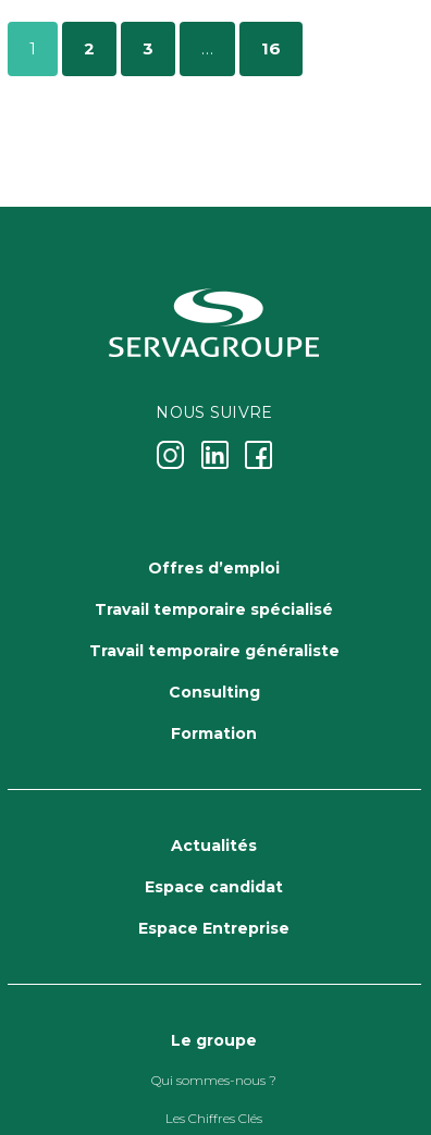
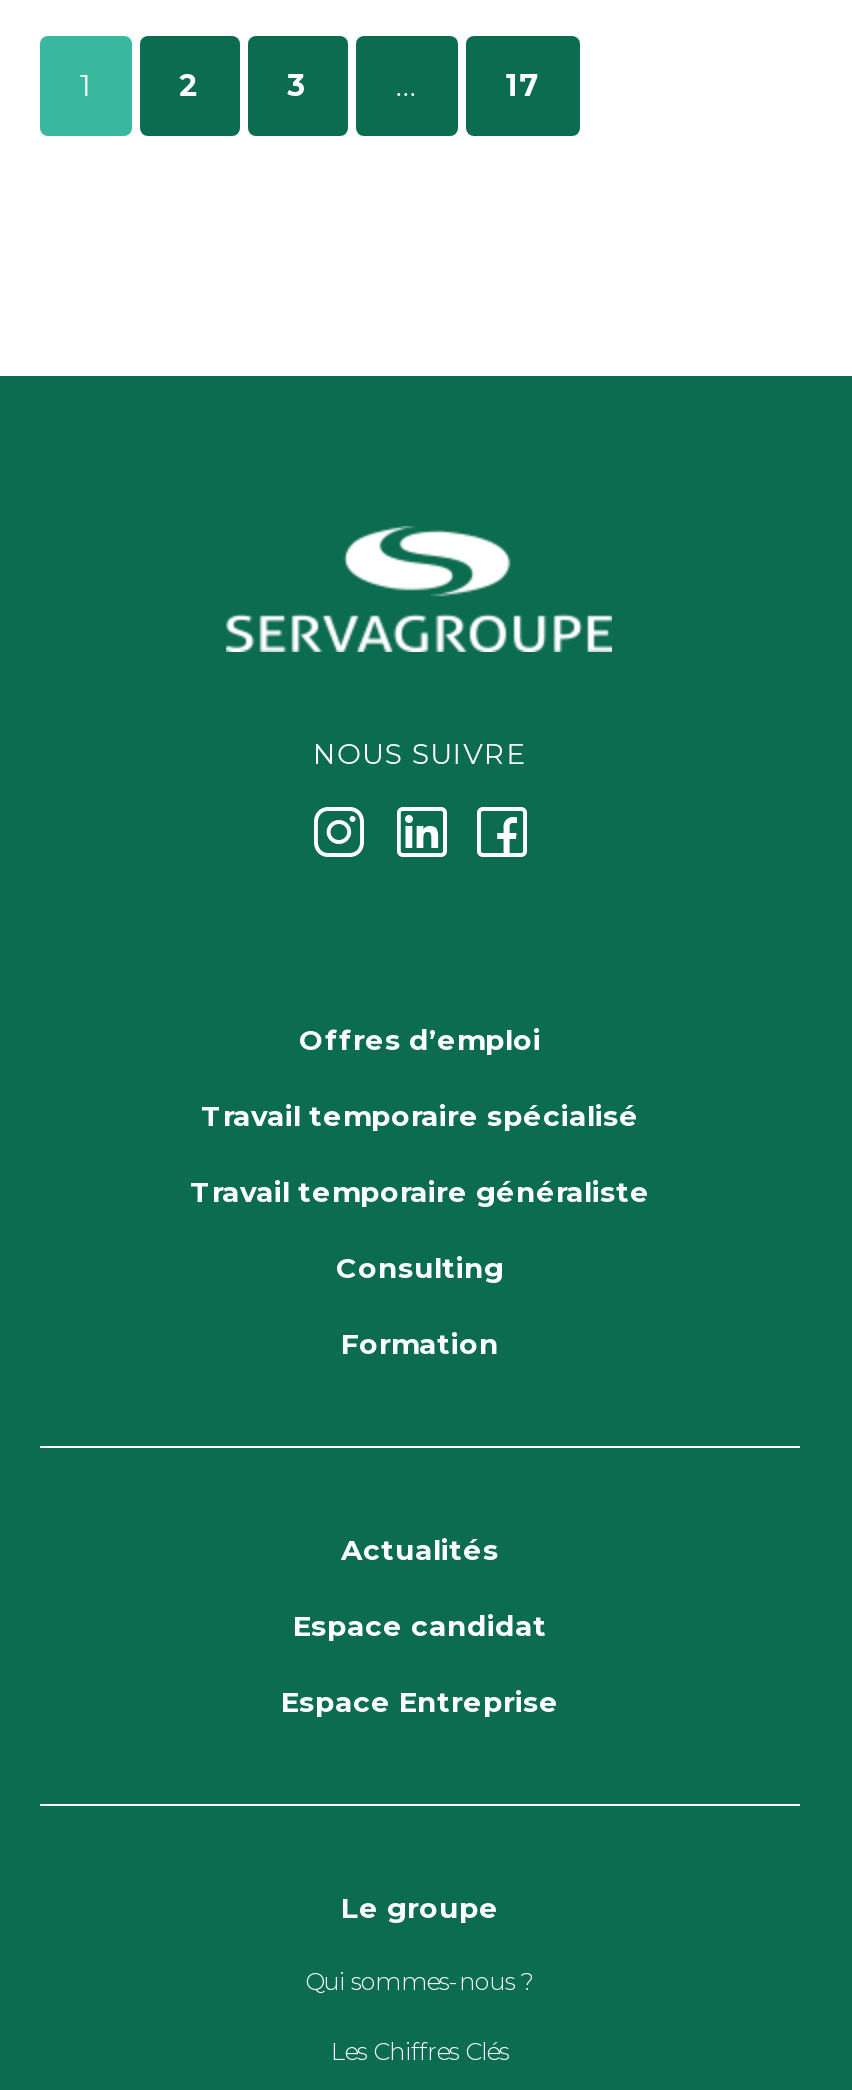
[261,38,280,59] 16 -> [505,66,539,104] 17

